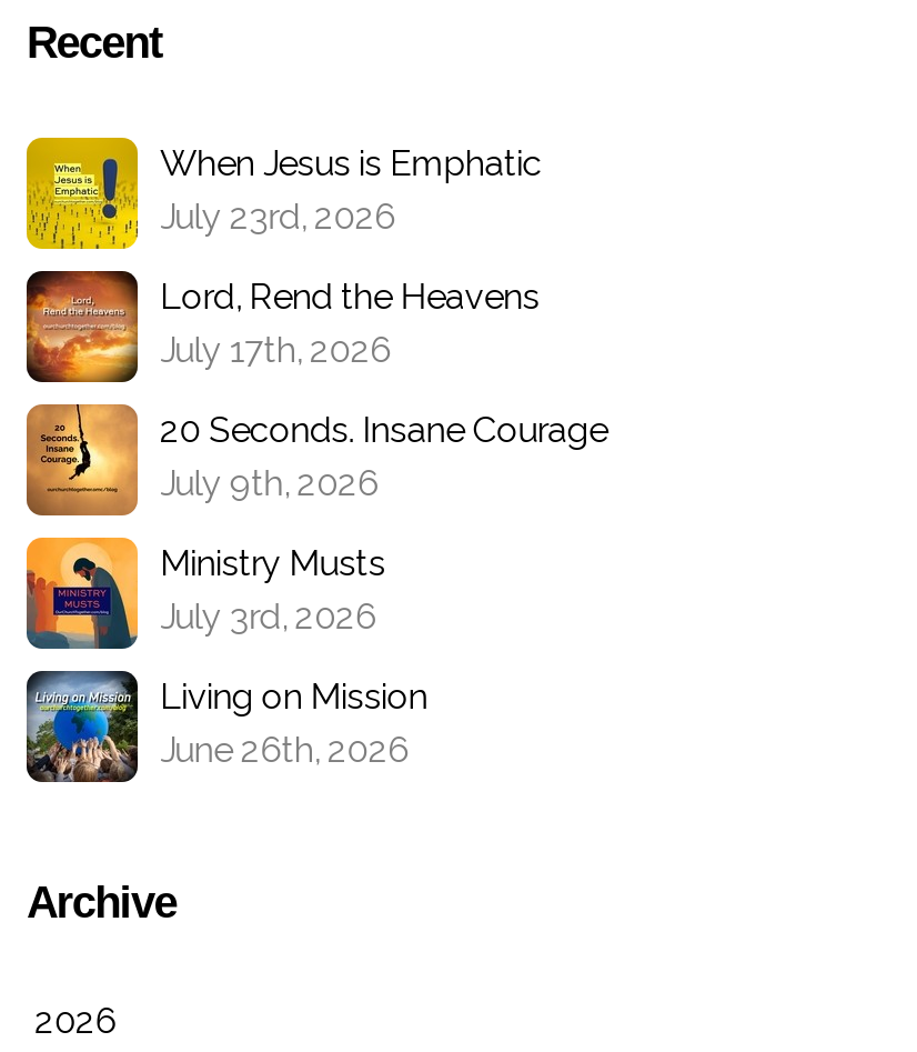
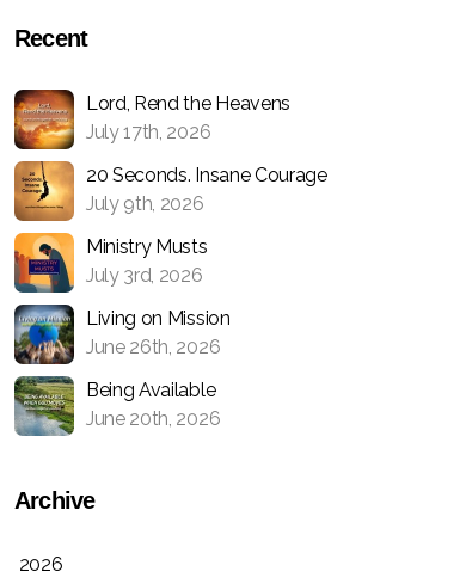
[24,136,542,251] [image] | When Jesus is Emphatic | July 23rd, 2026 -> none
moved [22,275,608,787] -> [12,92,327,367]: [image] | Lord, Rend the Heavens | July 17th, 2026 | ... | Living on Mission | June 26th, 2026
none -> [14,376,220,437] [image] | Being Available | June 20th, 2026

